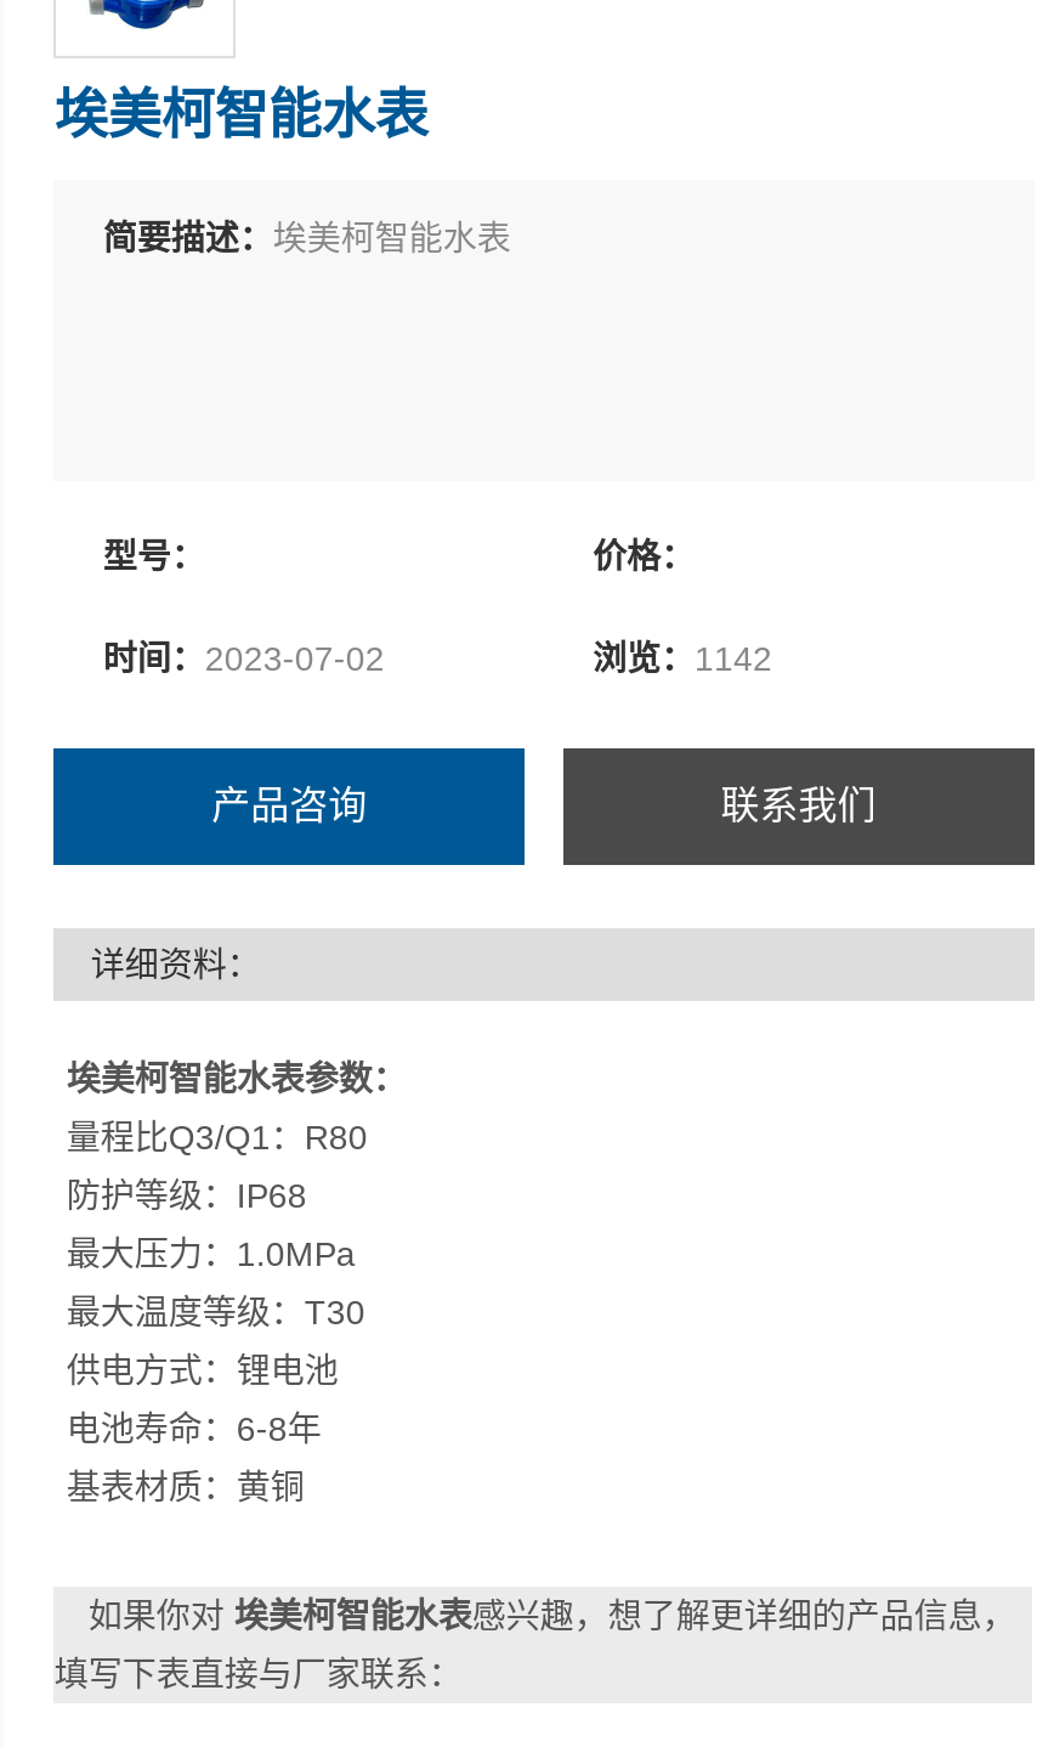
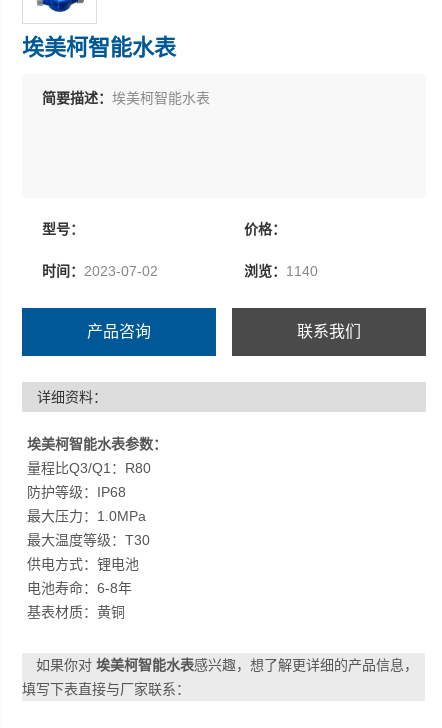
[593,639,772,678] 浏览：1142 -> [244,263,318,279] 浏览：1140

